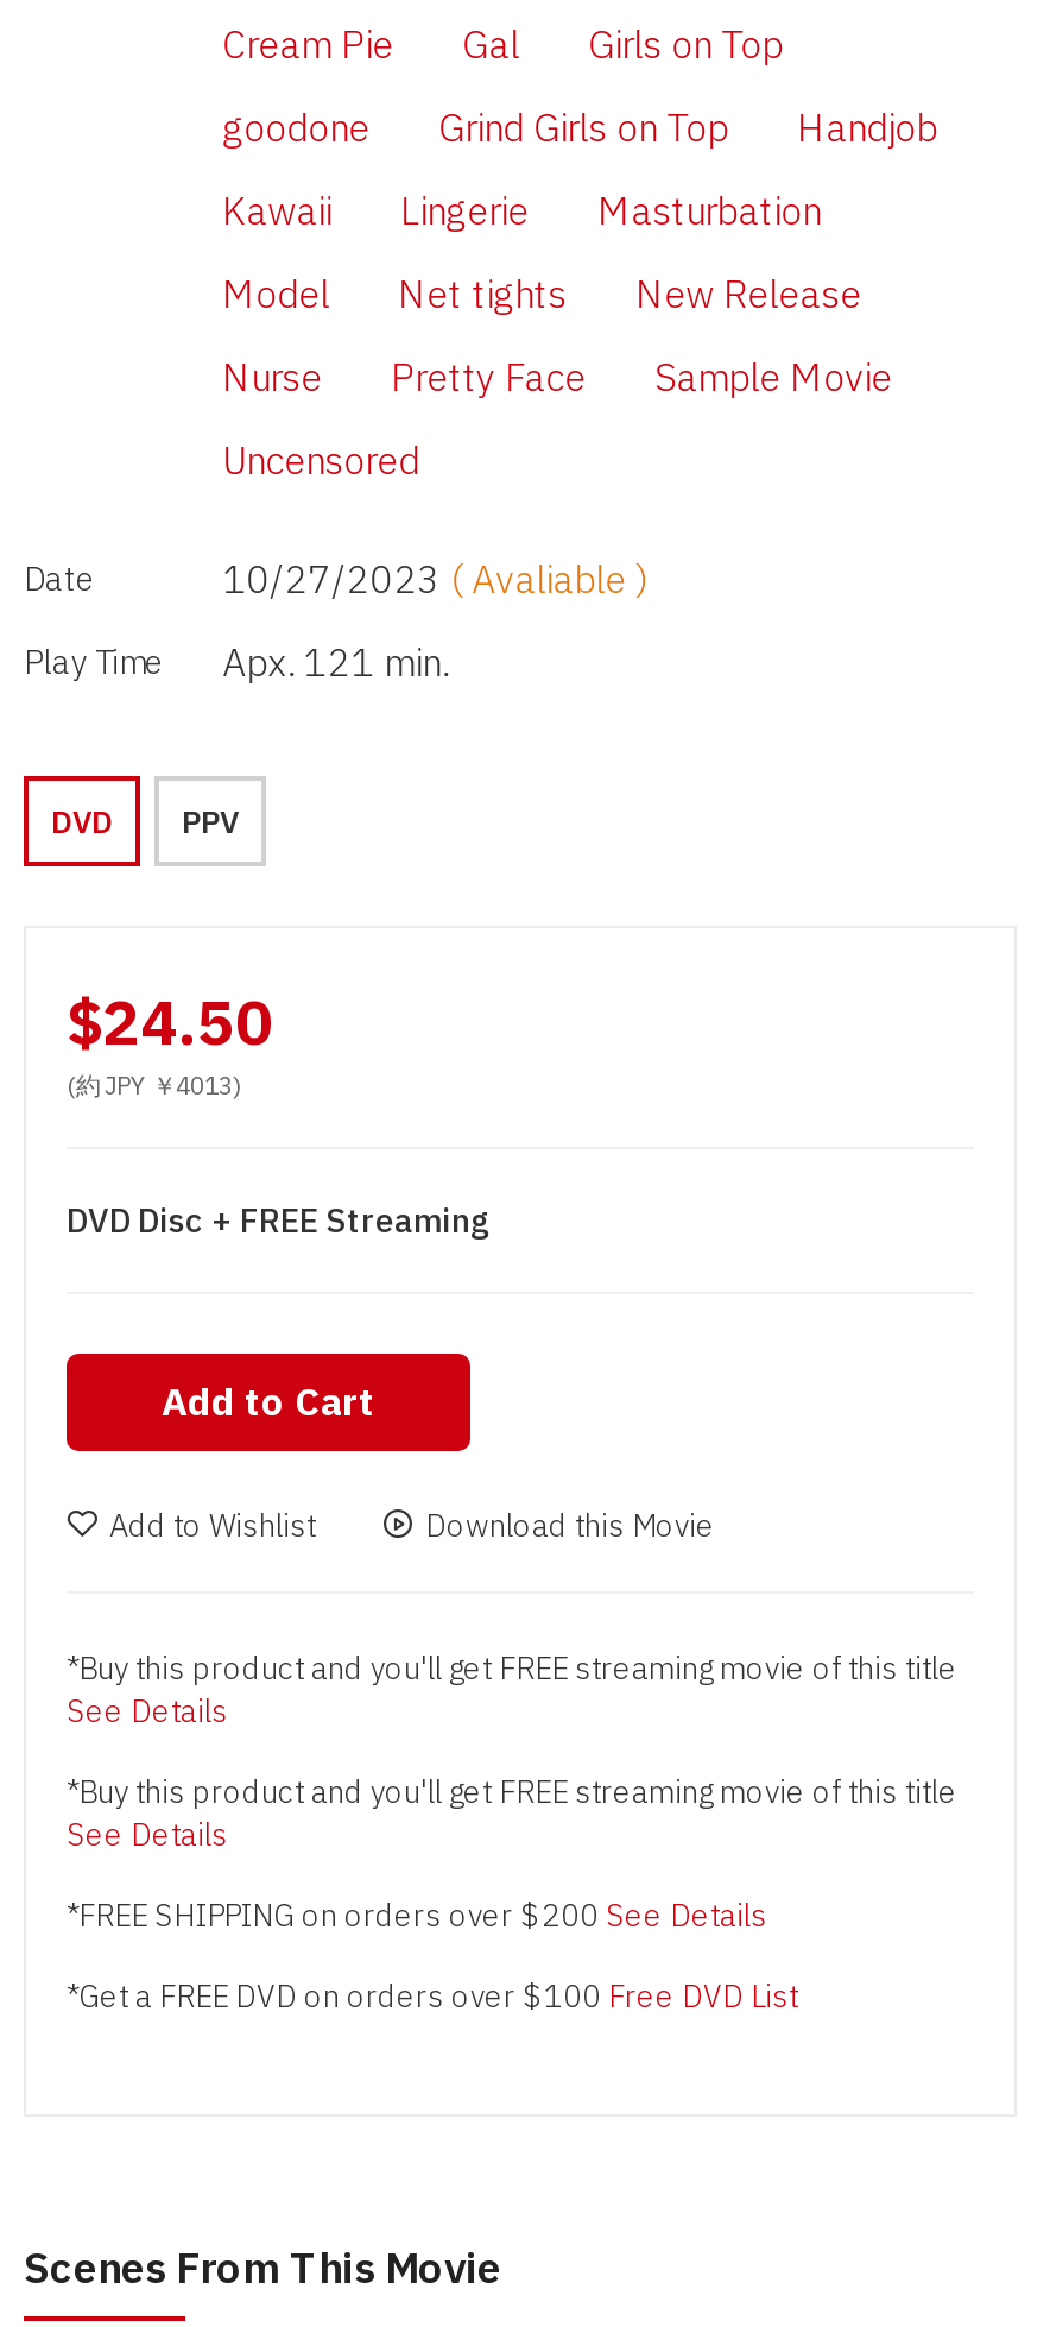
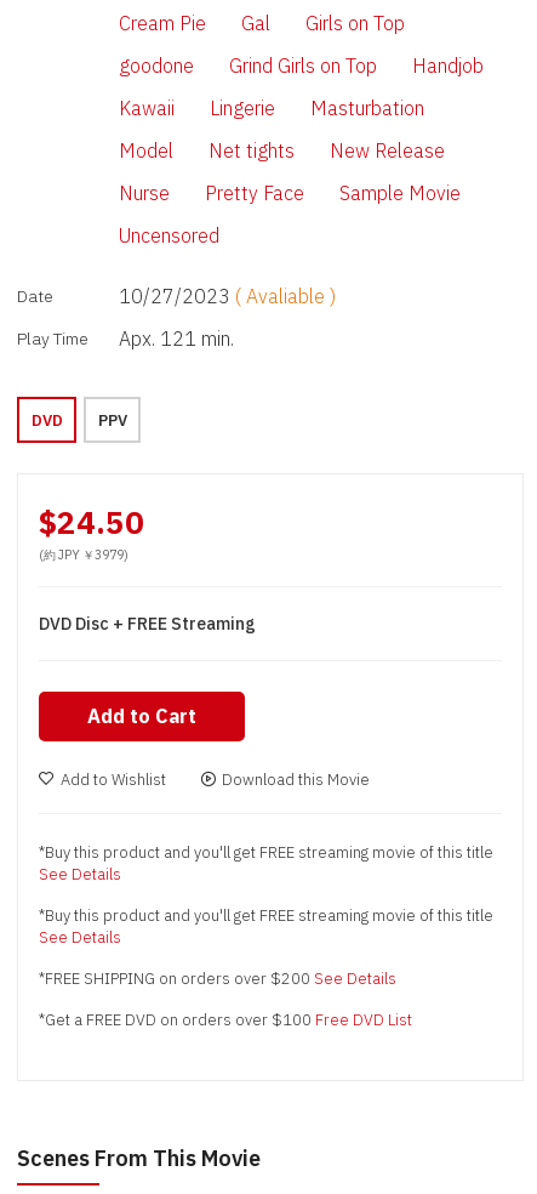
[67,1069,242,1102] (約 JPY ￥4013) -> [39,546,128,563] (約 JPY ￥3979)

